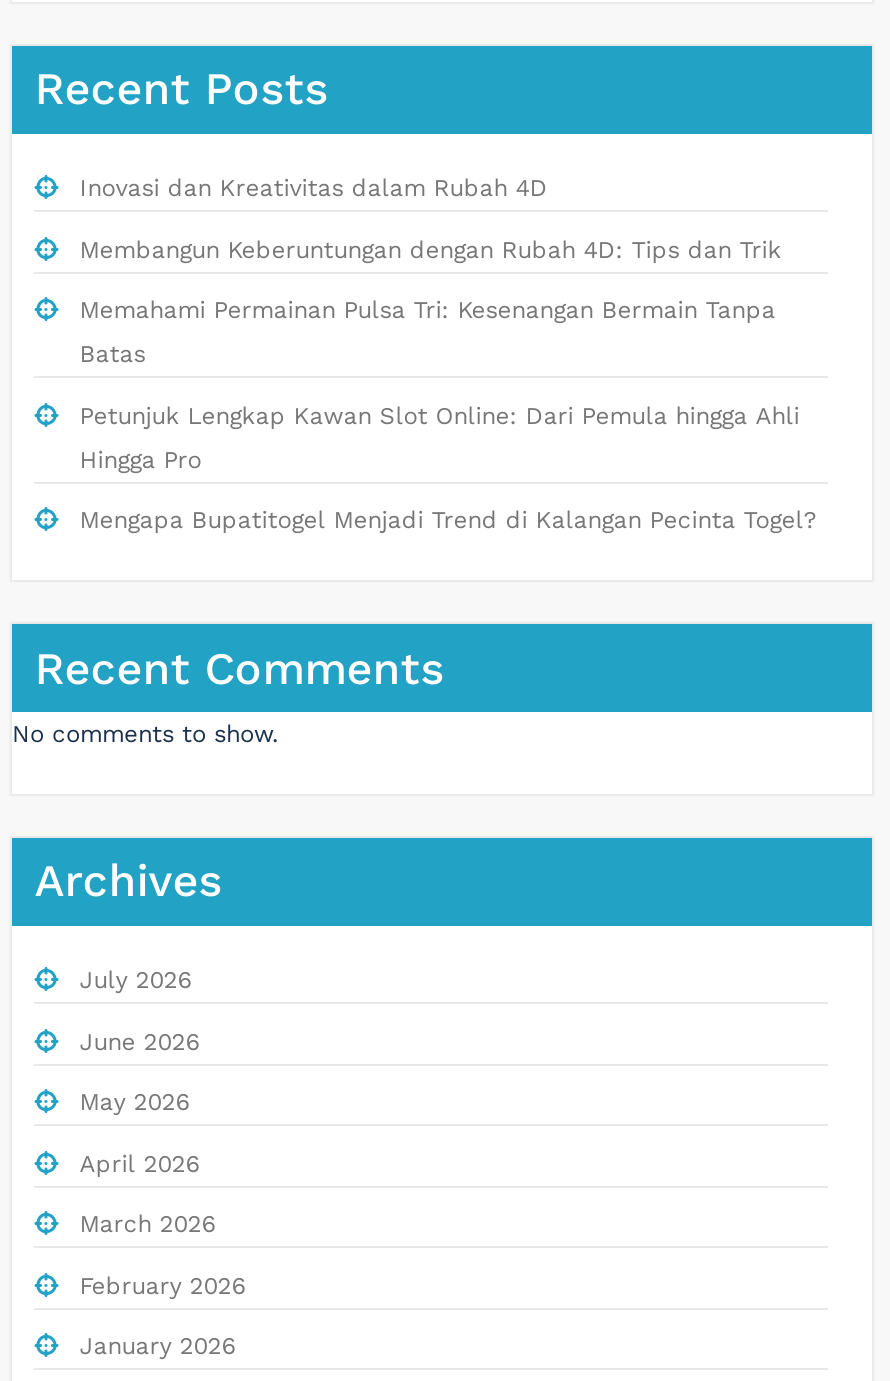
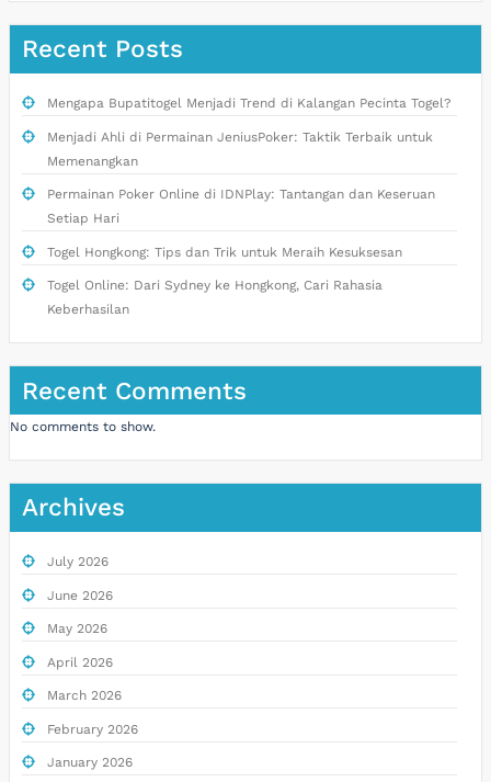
[80,174,800,473] Inovasi dan Kreativitas dalam Rubah 4D | Membangun Keberuntungan dengan Rubah 4D: Tips dan Trik | Memahami Permainan Pulsa Tri: Kesenangan Bermain Tanpa | Batas | Petunjuk Lengkap Kawan Slot Online: Dari Pemula hingga Ahli | Hingga Pro -> none
moved [80,506,818,534] -> [47,96,451,111]: Mengapa Bupatitogel Menjadi Trend di Kalangan Pecinta Togel?
none -> [47,129,435,317] Menjadi Ahli di Permainan JeniusPoker: Taktik Terbaik untuk | Memenangkan | Permainan Poker Online di IDNPlay: Tantangan dan Keseruan | Setiap Hari | Togel Hongkong: Tips dan Trik untuk Meraih Kesuksesan | Togel Online: Dari Sydney ke Hongkong, Cari Rahasia | Keberhasilan

